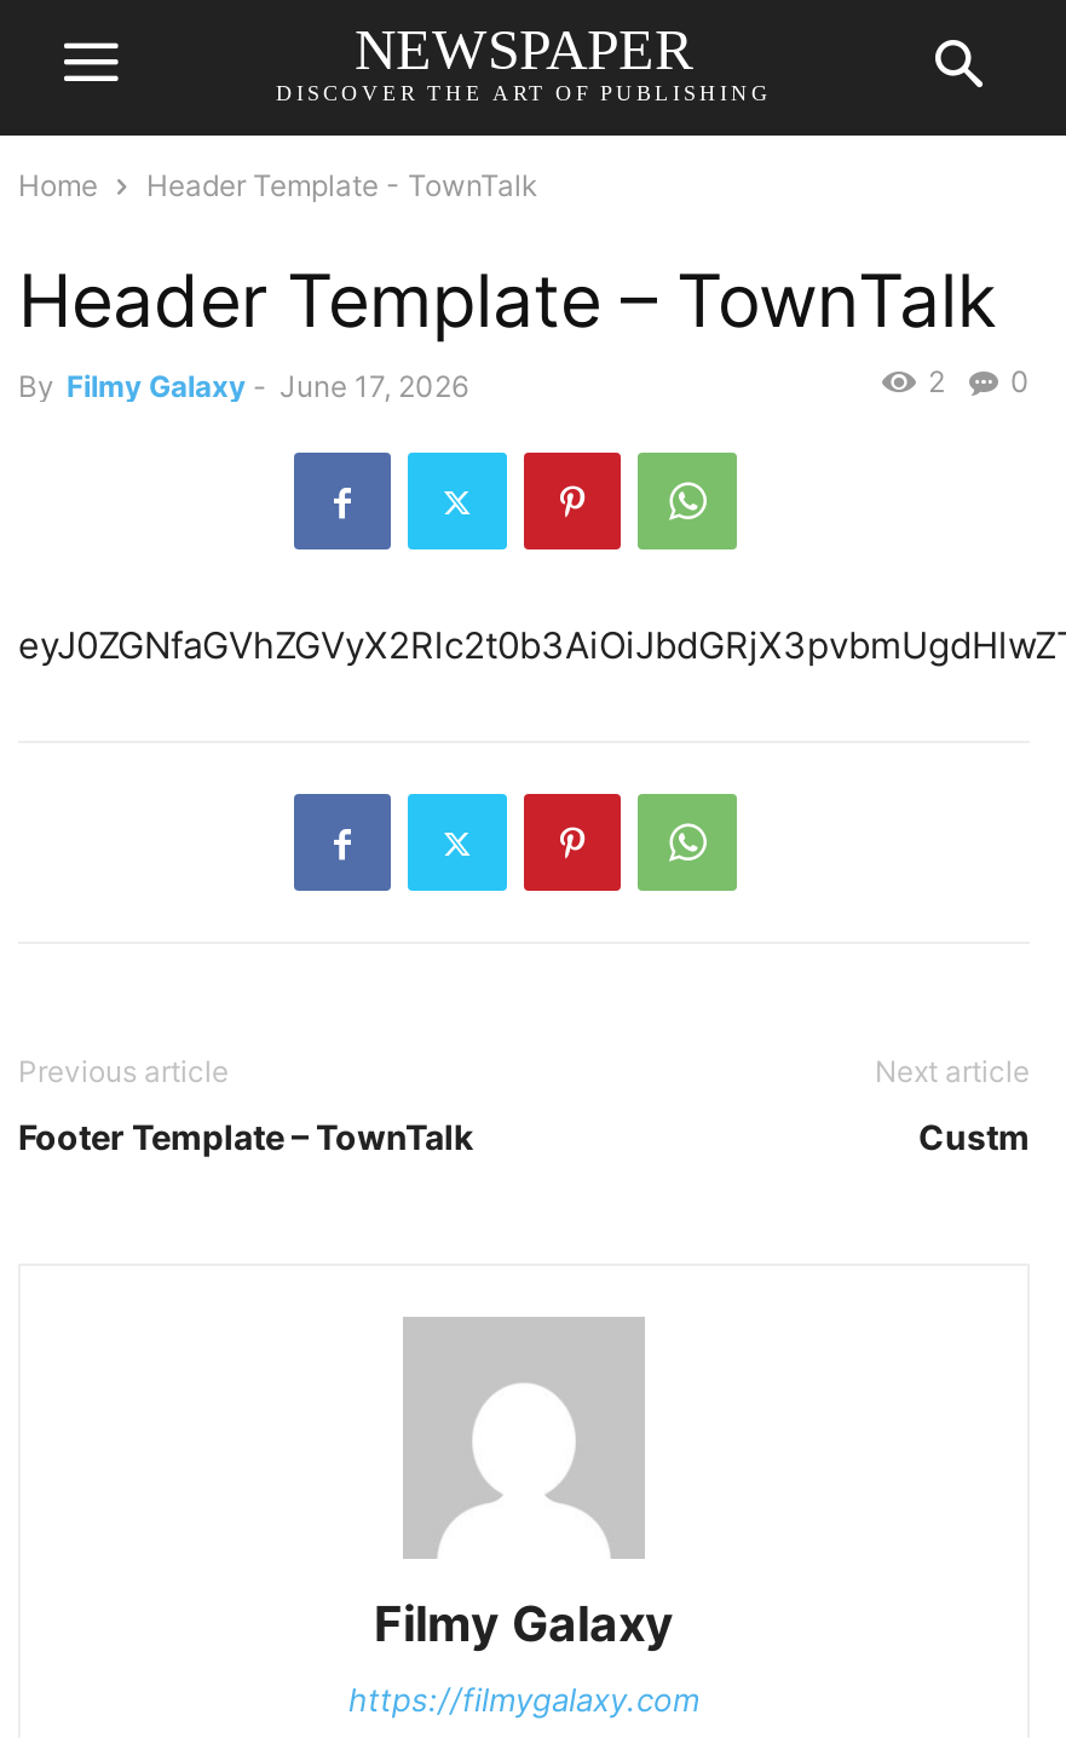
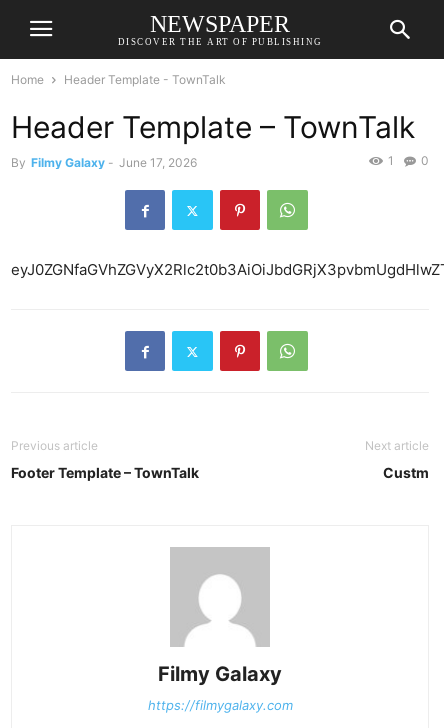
[928,363,1030,399] 2 0 -> [388,153,429,168] 1 0

